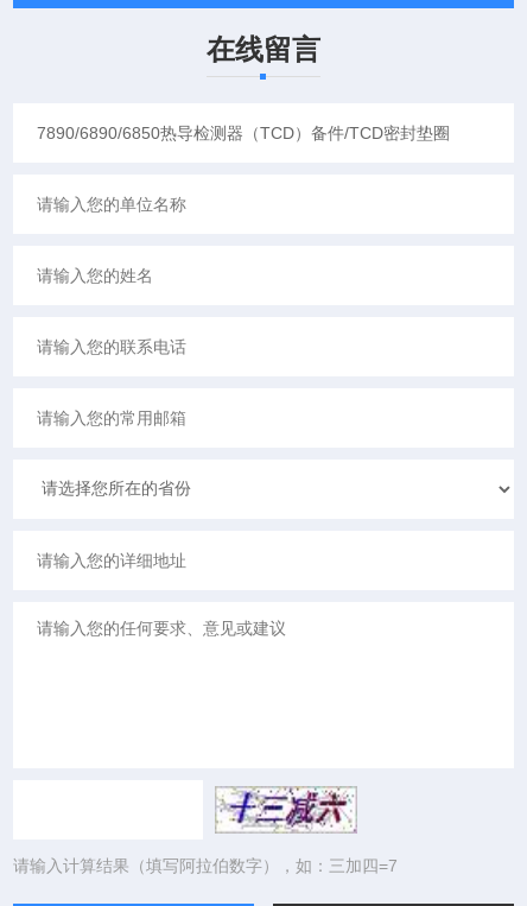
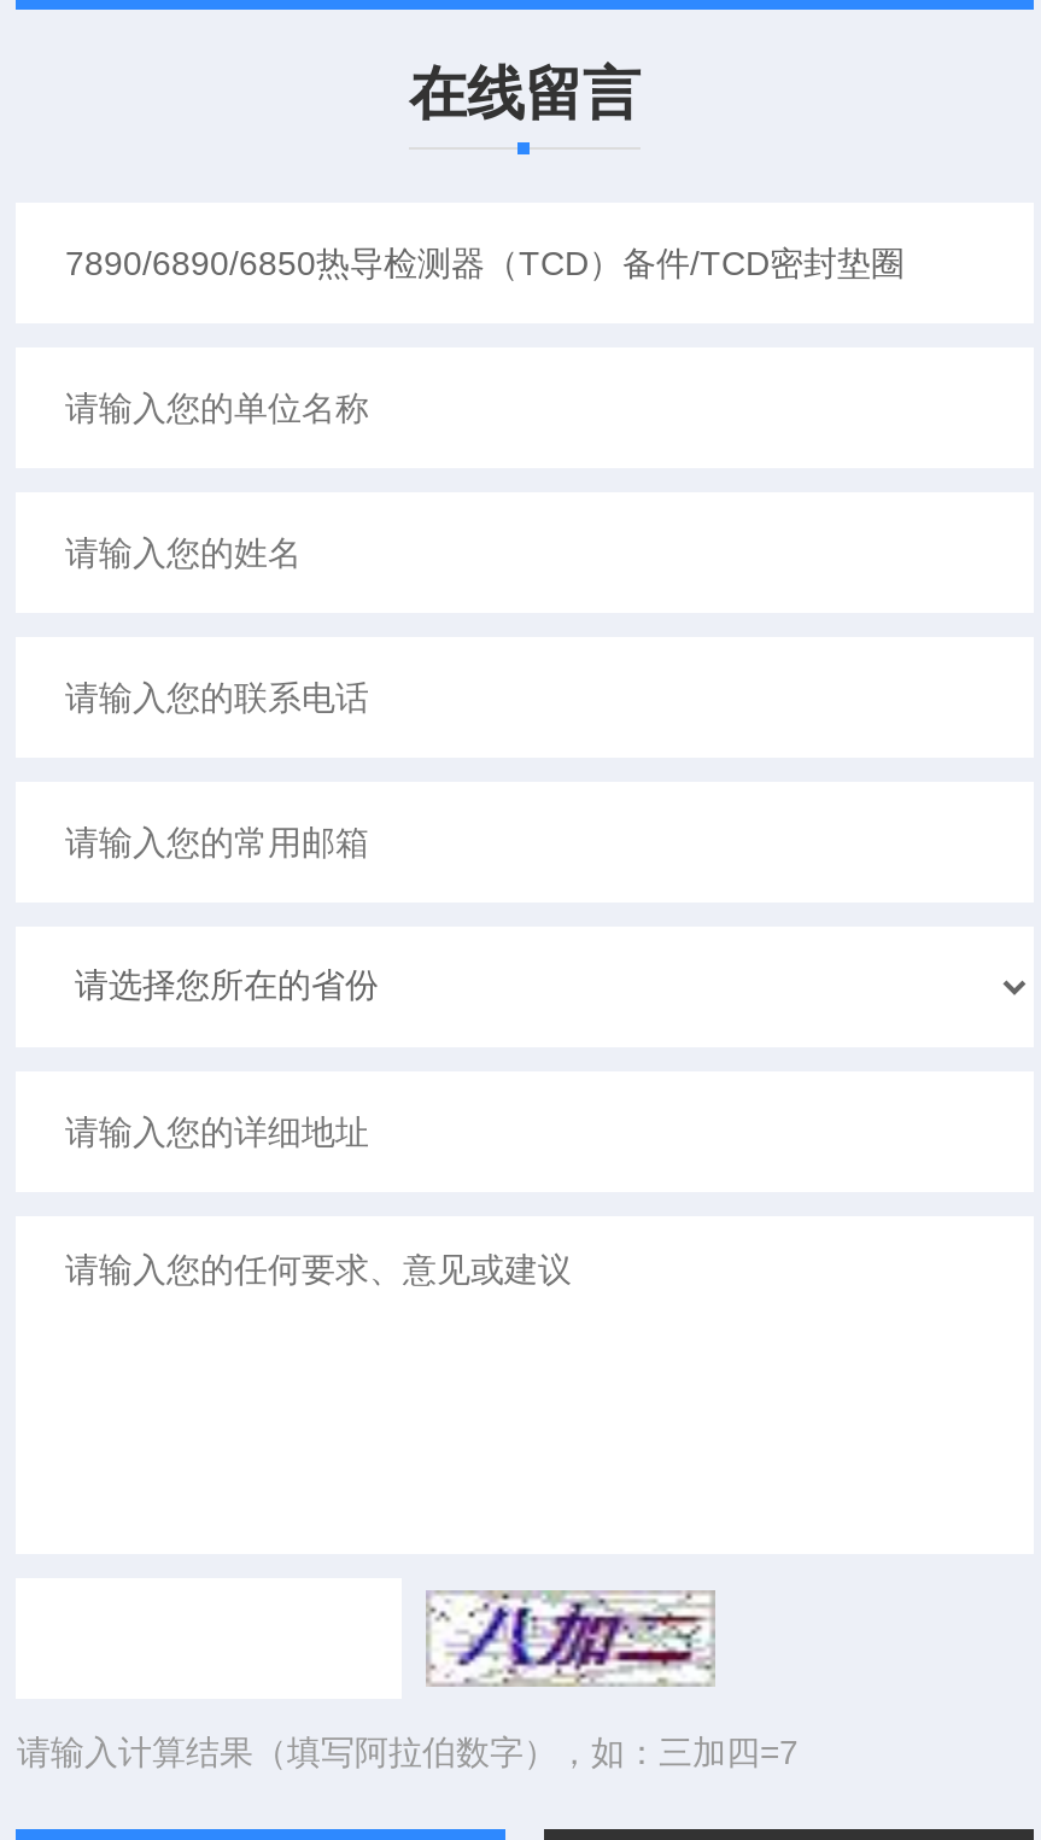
[217,787,356,832] [image] -> [428,1593,713,1687] [image]

